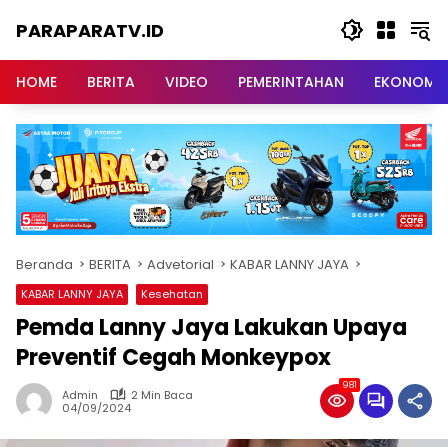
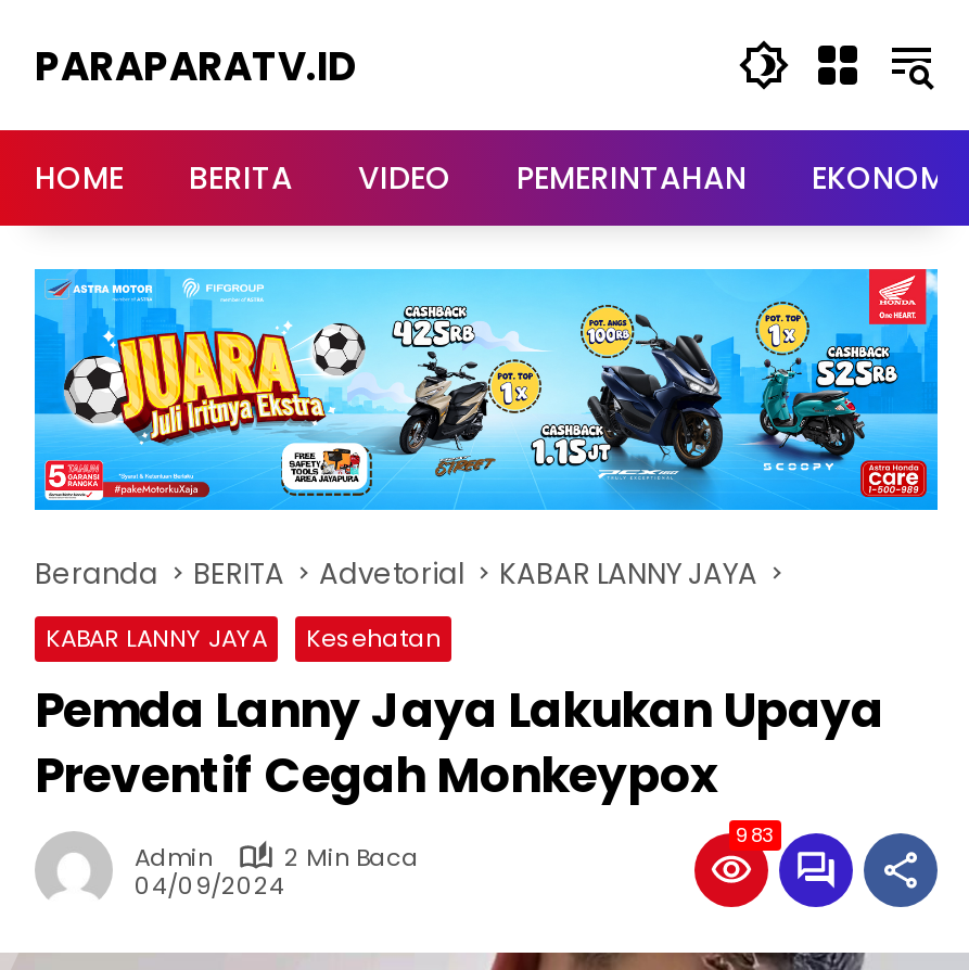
[342,379,357,391] 981 -> [736,822,775,848] 983

